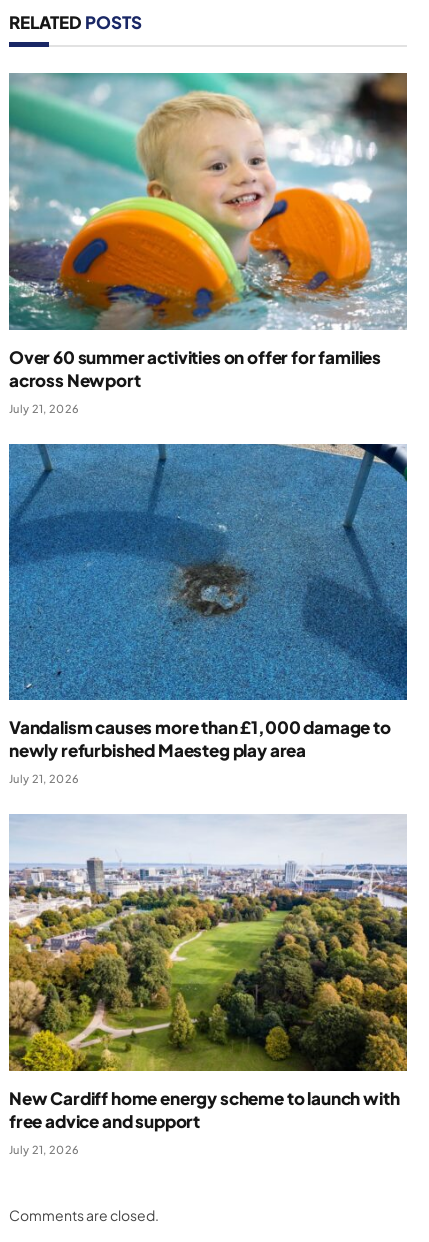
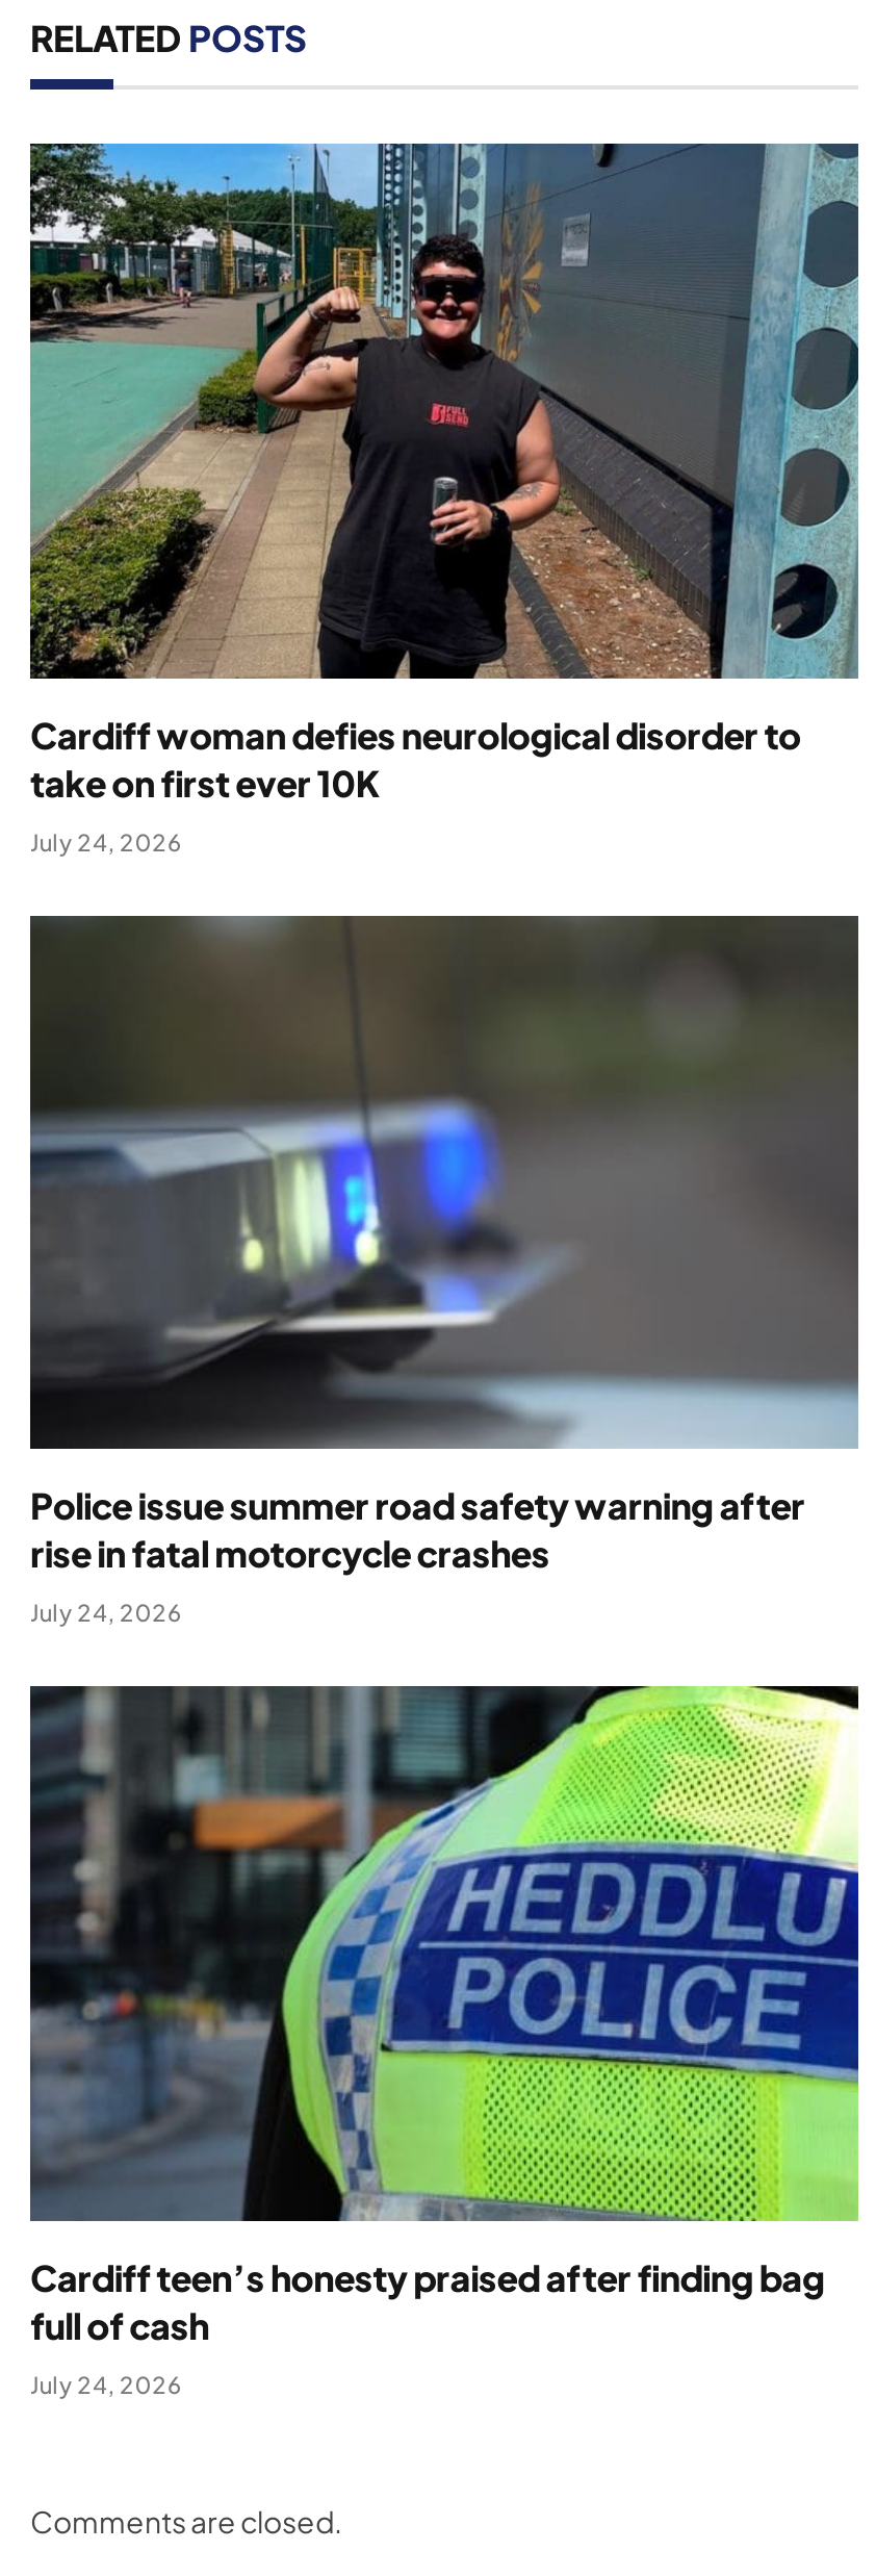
[8,72,408,391] [image] | Over 60 summer activities on offer for families | across Newport -> [28,142,860,805] [image] | Cardiff woman defies neurological disorder to | take on first ever 10K
[9,402,79,415] July 21, 2026 -> [30,828,183,855] July 24, 2026
[8,443,408,761] [image] | Vandalism causes more than £1,000 damage to | newly refurbished Maesteg play area -> [28,914,860,1577] [image] | Police issue summer road safety warning after | rise in fatal motorcycle crashes
[9,772,79,785] July 21, 2026 -> [30,1600,183,1627] July 24, 2026
[8,814,408,1132] [image] | New Cardiff home energy scheme to launch with | free advice and support -> [28,1684,860,2348] [image] | Cardiff teen’s honesty praised after finding bag | full of cash
[9,1143,79,1156] July 21, 2026 -> [30,2371,183,2398] July 24, 2026

